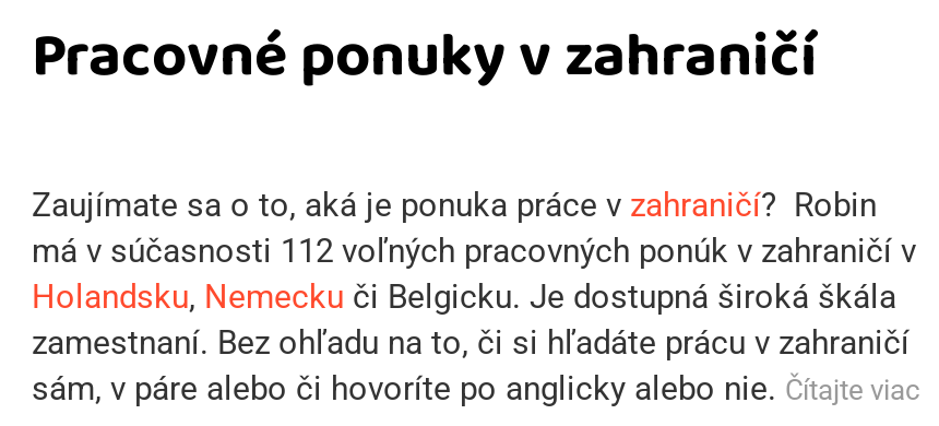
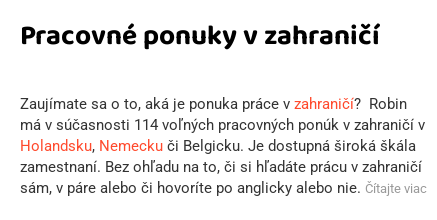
[32,232,916,271] má v súčasnosti 112 voľných pracovných ponúk v zahraničí v -> [20,116,425,134] má v súčasnosti 114 voľných pracovných ponúk v zahraničí v

